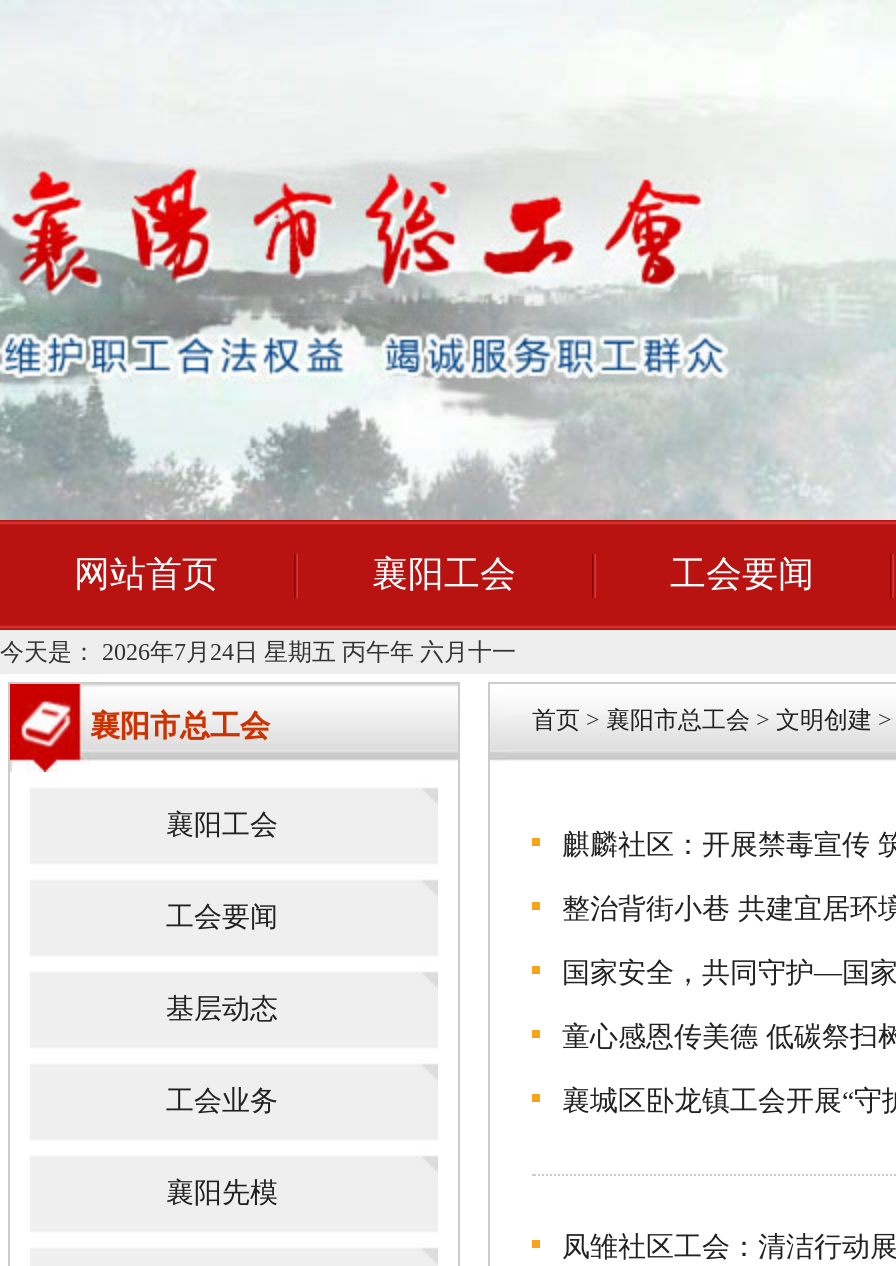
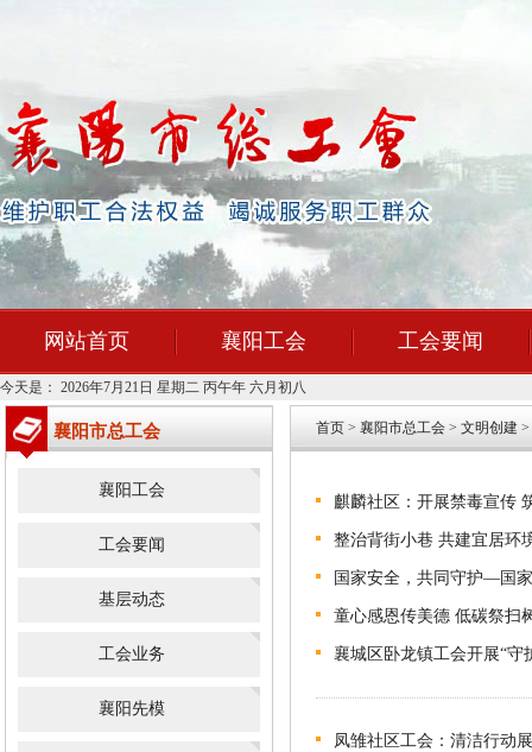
[0,638,516,666] 今天是：2026年7月24日 星期五 丙午年 六月十一 -> [0,379,306,396] 今天是：2026年7月21日 星期二 丙午年 六月初八

